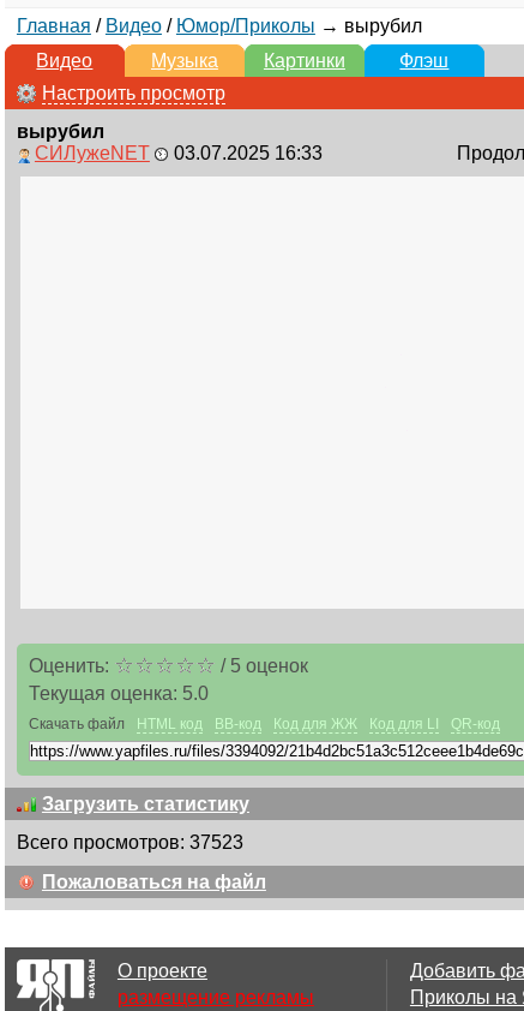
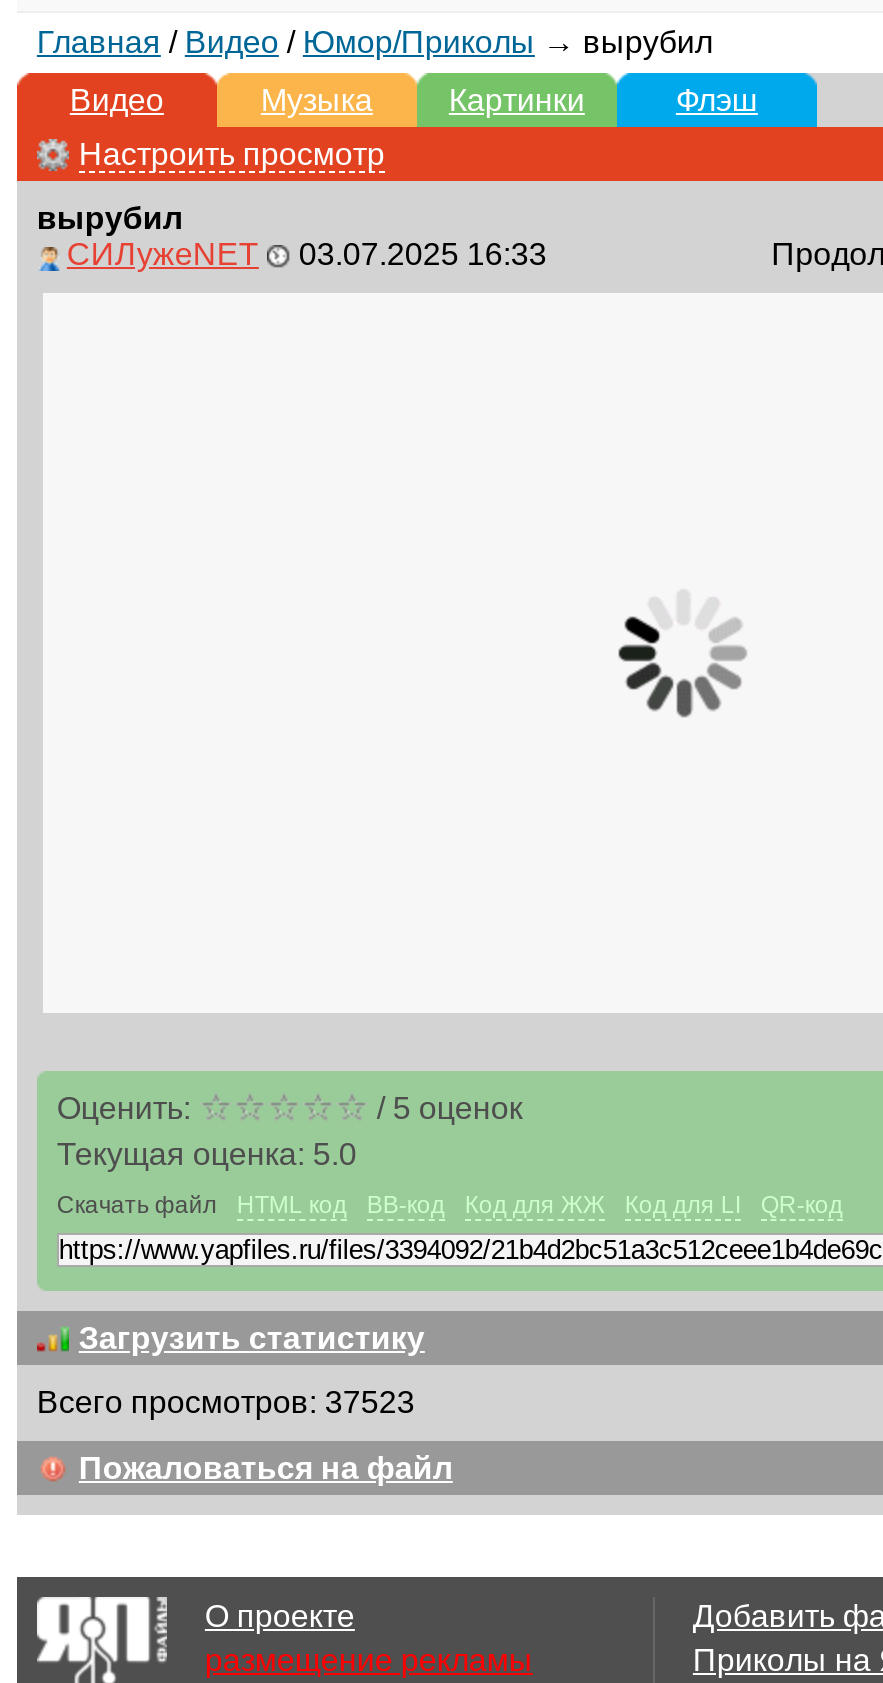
none -> [617,615,747,719] [image]

